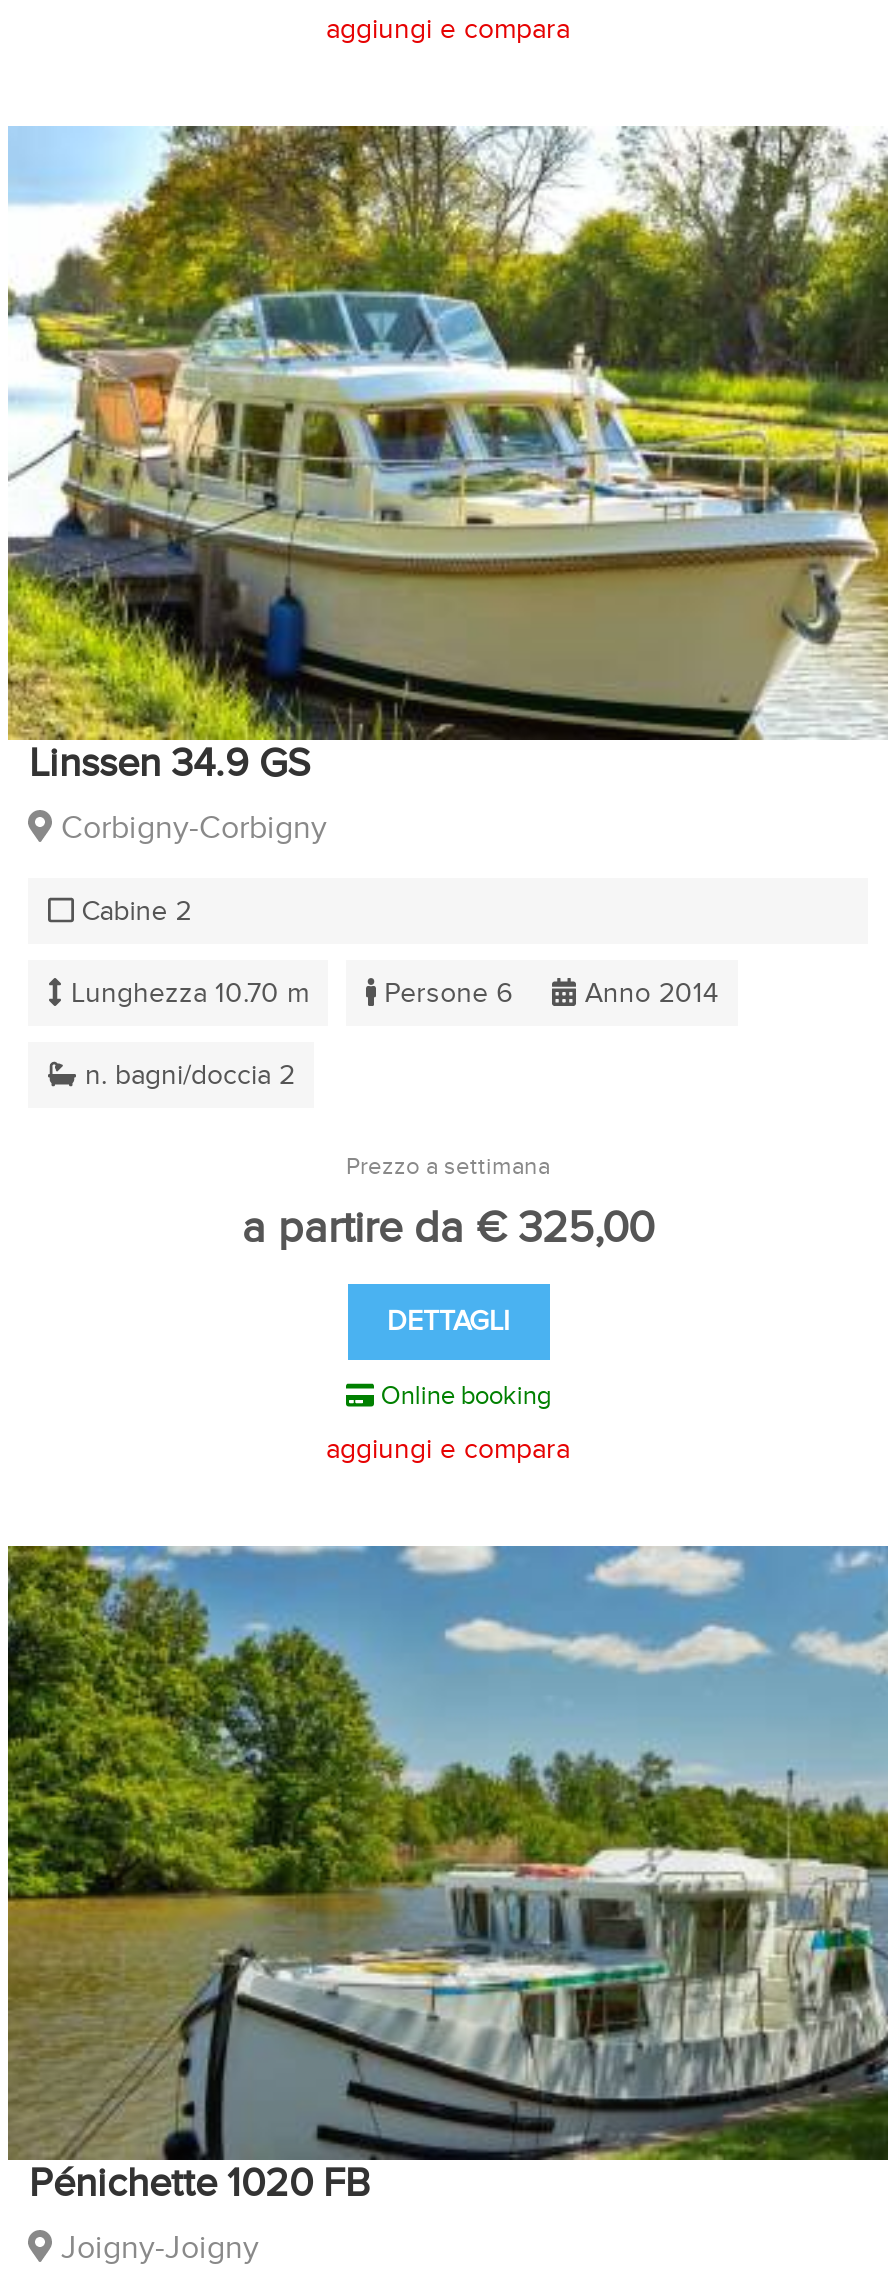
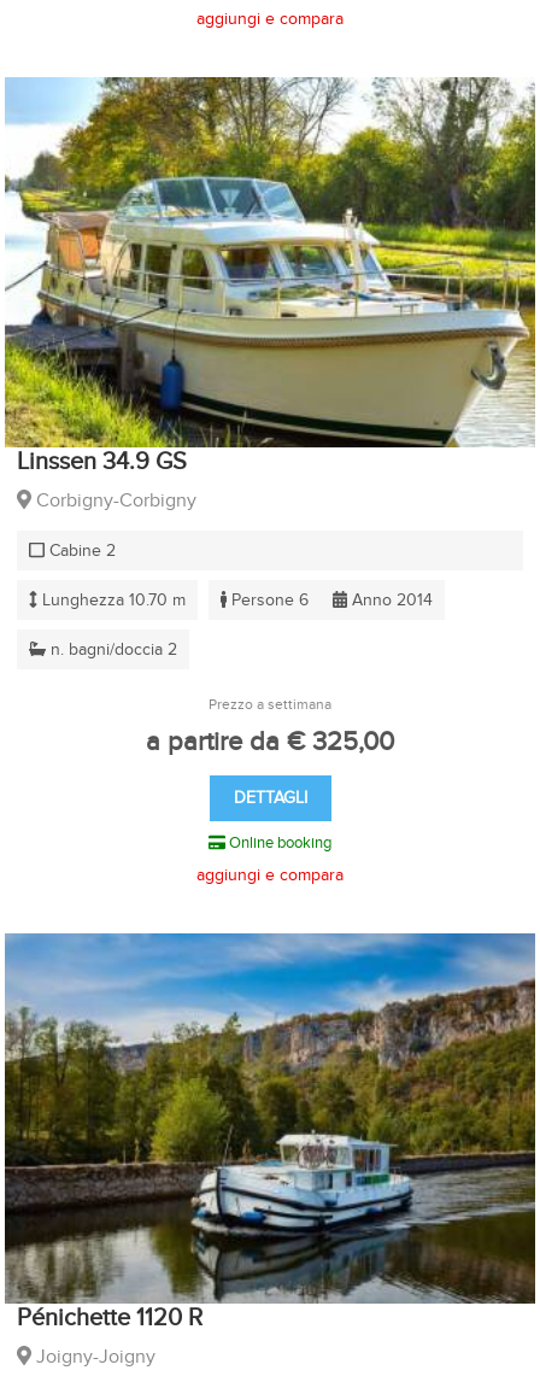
[6,1544,890,2208] [image] | Pénichette 1020 FB -> [4,932,536,1333] [image] | Pénichette 1120 R

